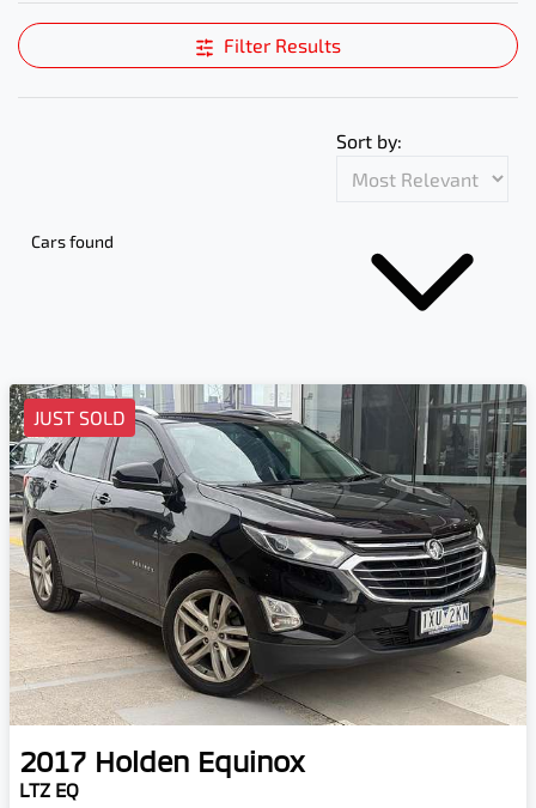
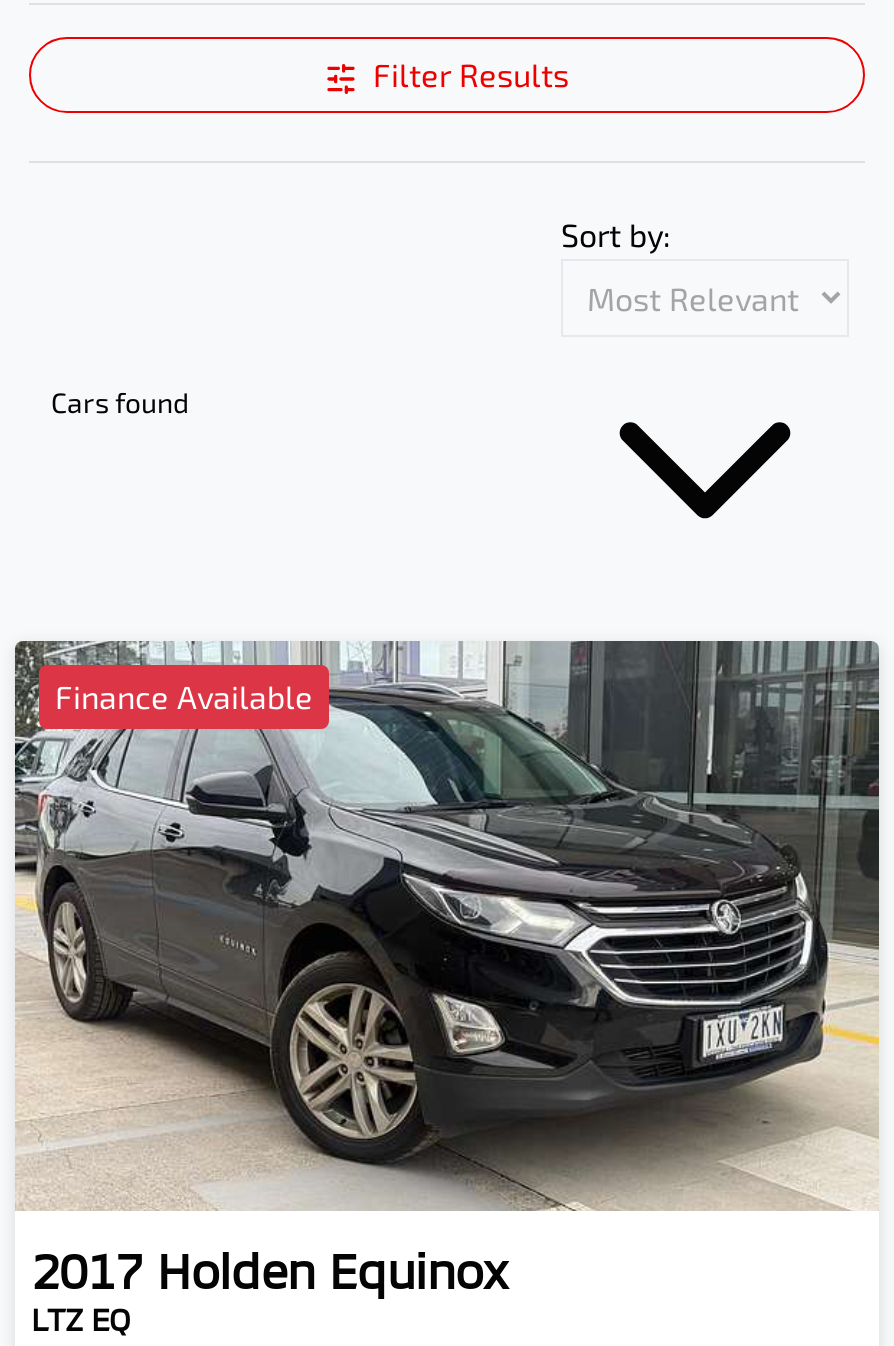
[33,406,126,429] JUST SOLD -> [55,677,313,715] Finance Available

